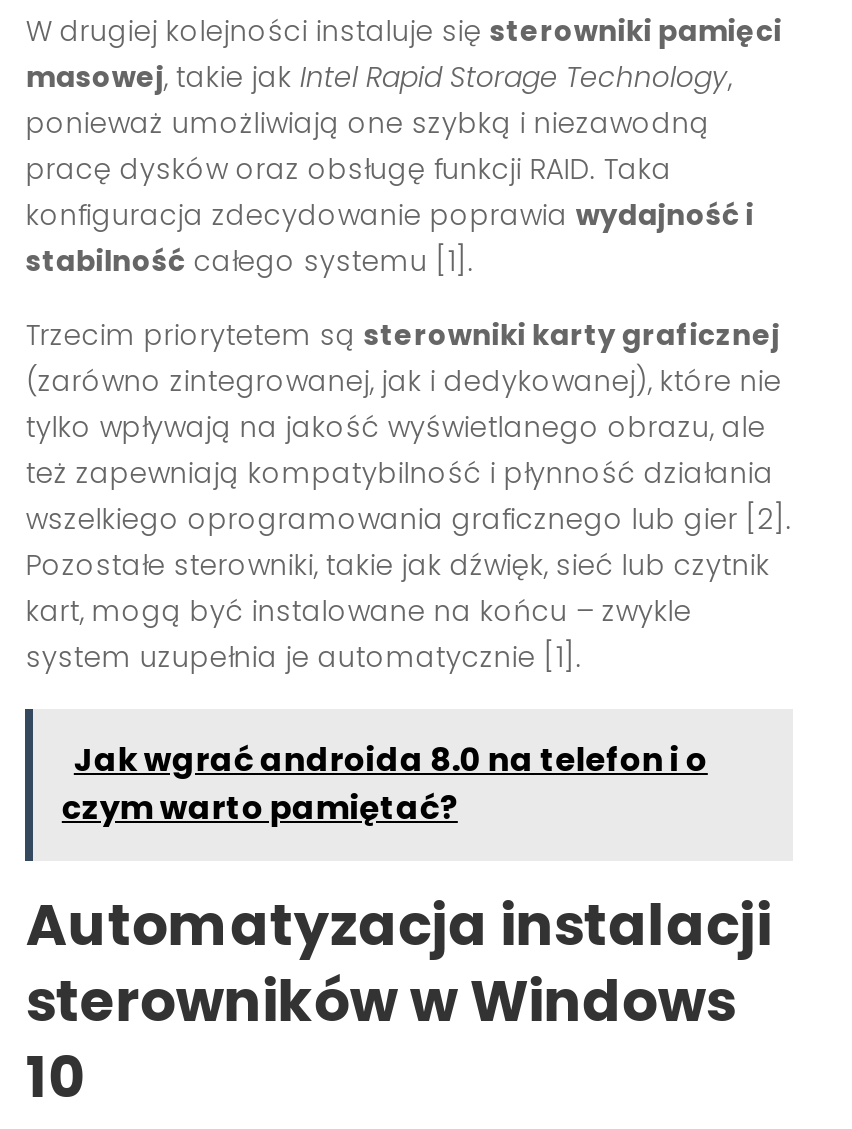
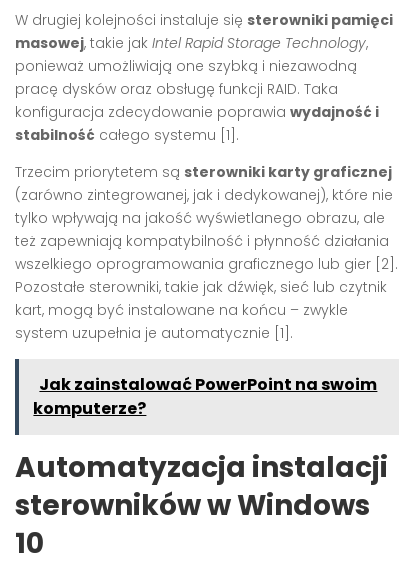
[62,736,708,830] Jak wgrać androida 8.0 na telefon i o | czym warto pamiętać? -> [33,373,377,420] Jak zainstalować PowerPoint na swoim | komputerze?

